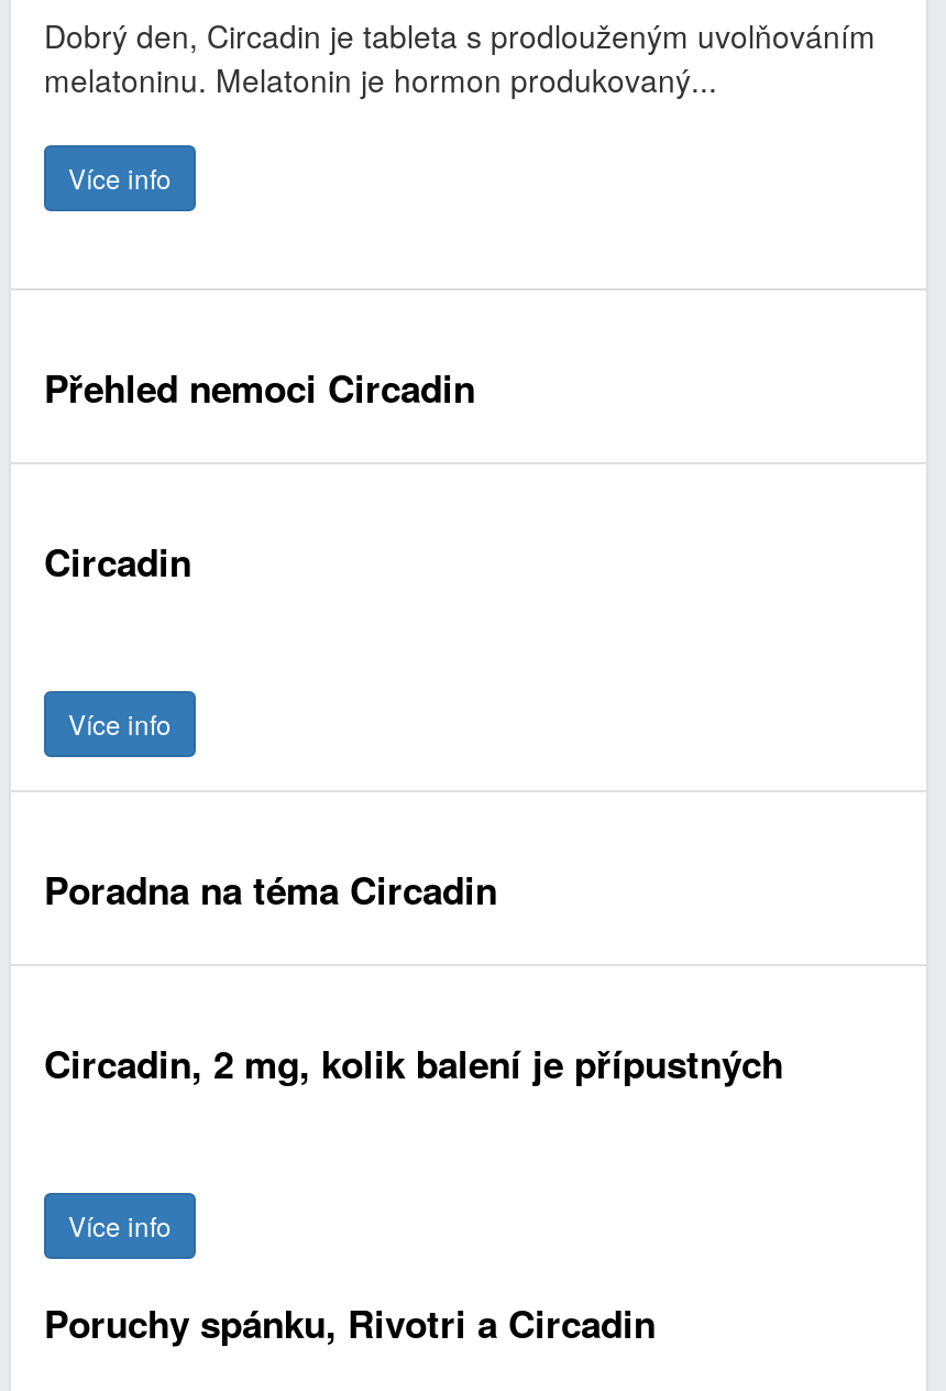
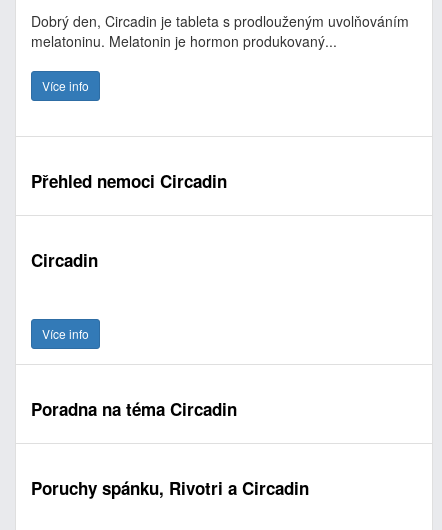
[44,1037,783,1244] Circadin, 2 mg, kolik balení je přípustných | Více info -> none

